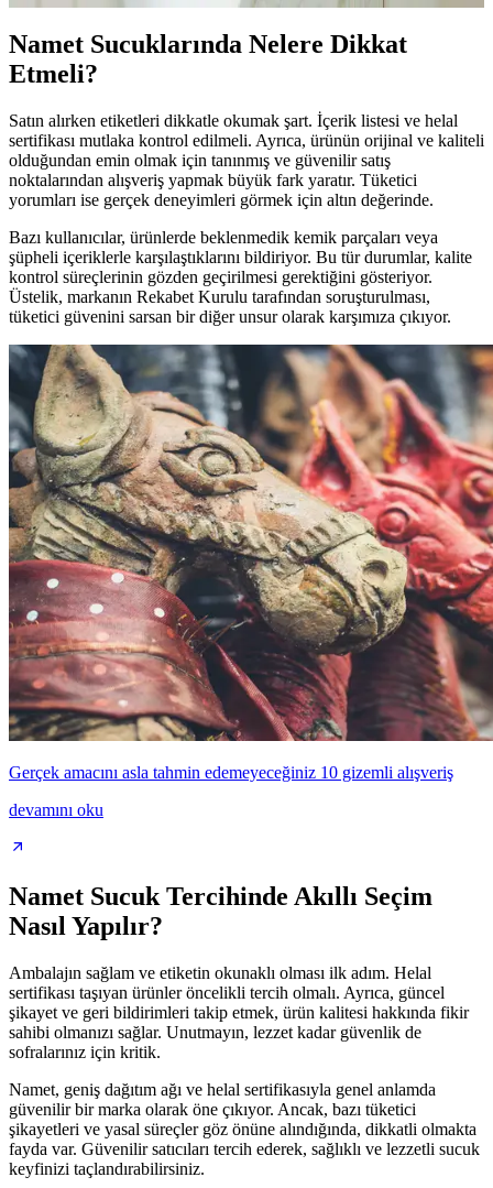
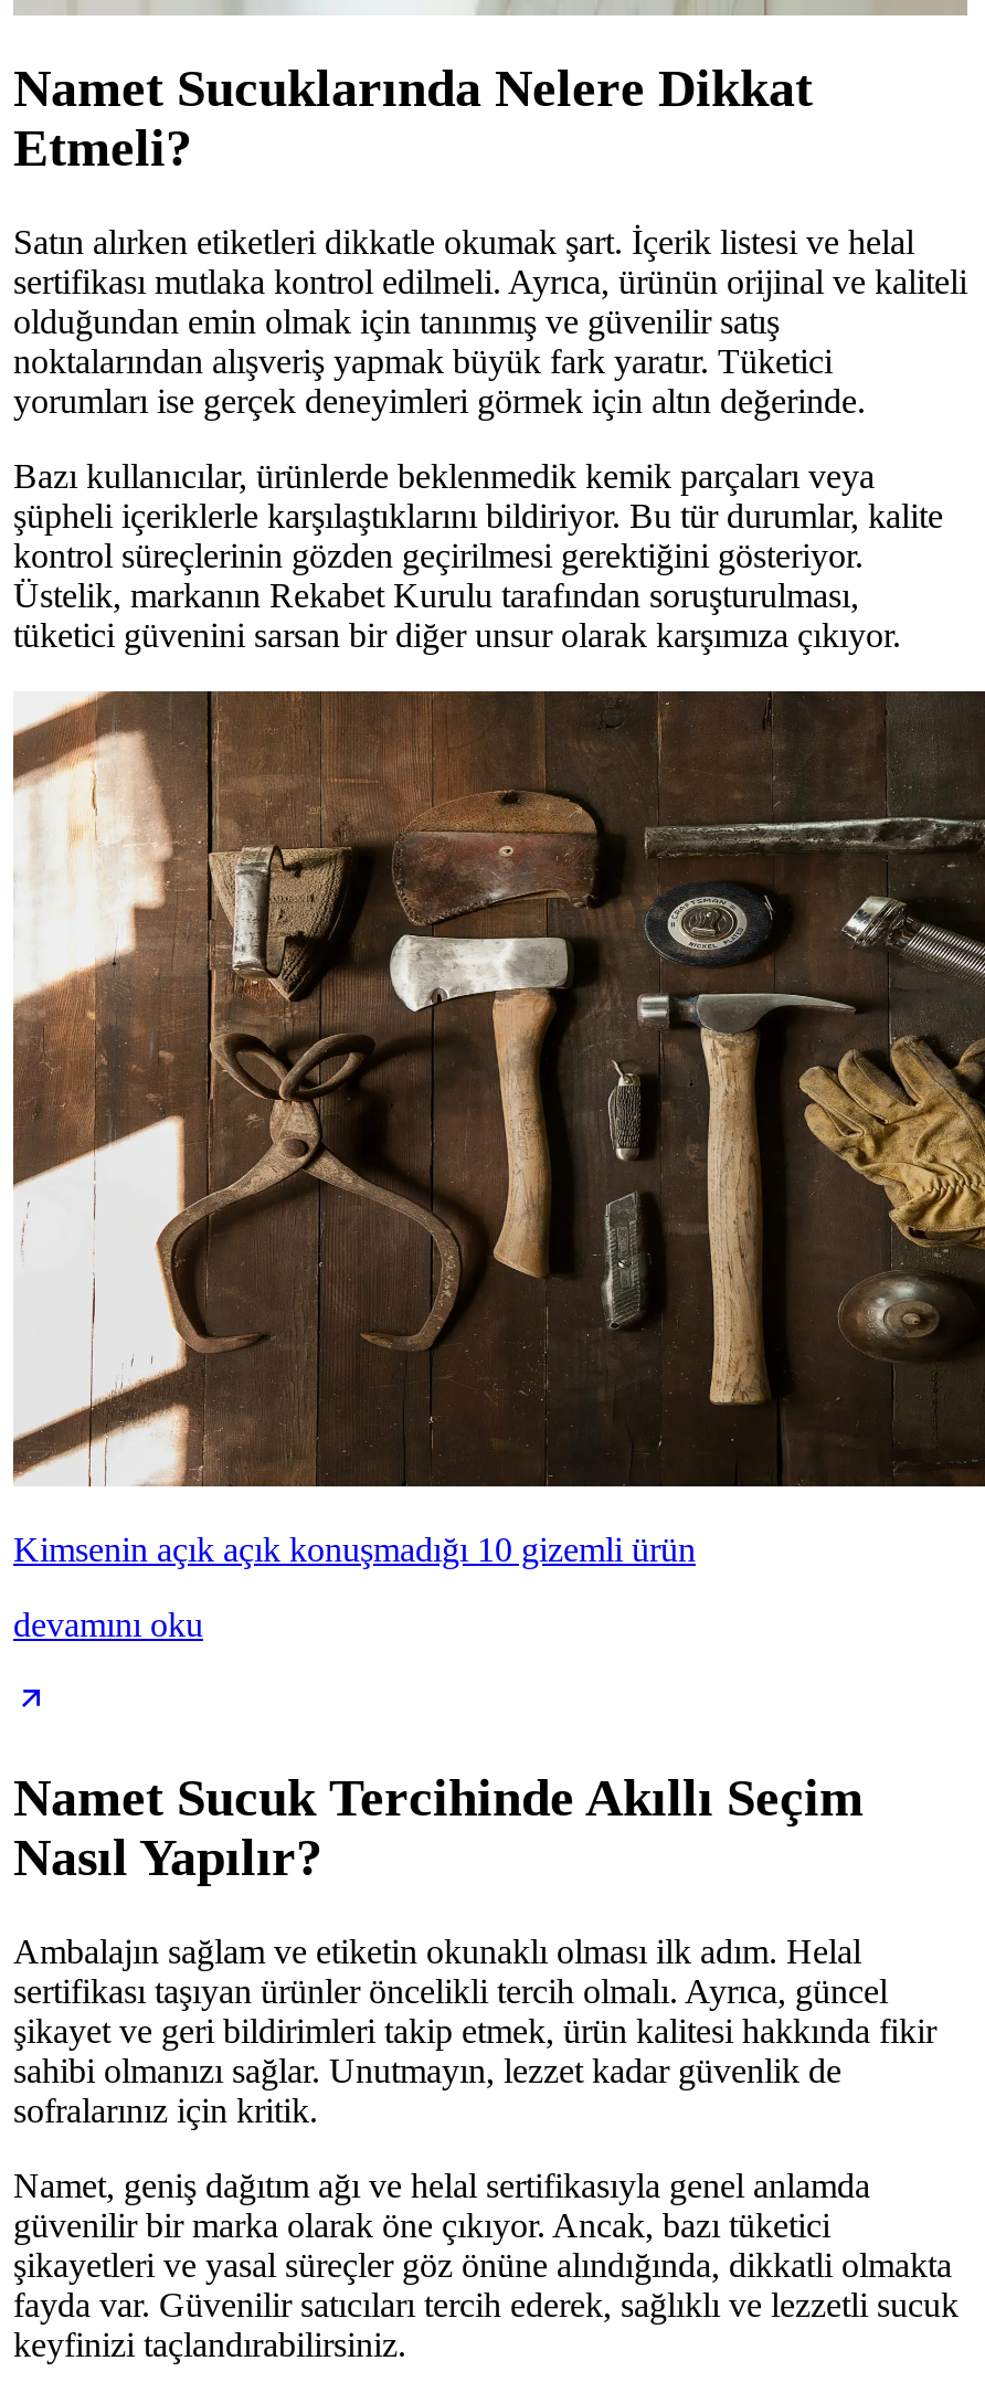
[8,344,490,782] [image] | Gerçek amacını asla tahmin edemeyeceğiniz 10 gizemli alışveriş -> [11,689,978,1568] [image] | Kimsenin açık açık konuşmadığı 10 gizemli ürün

